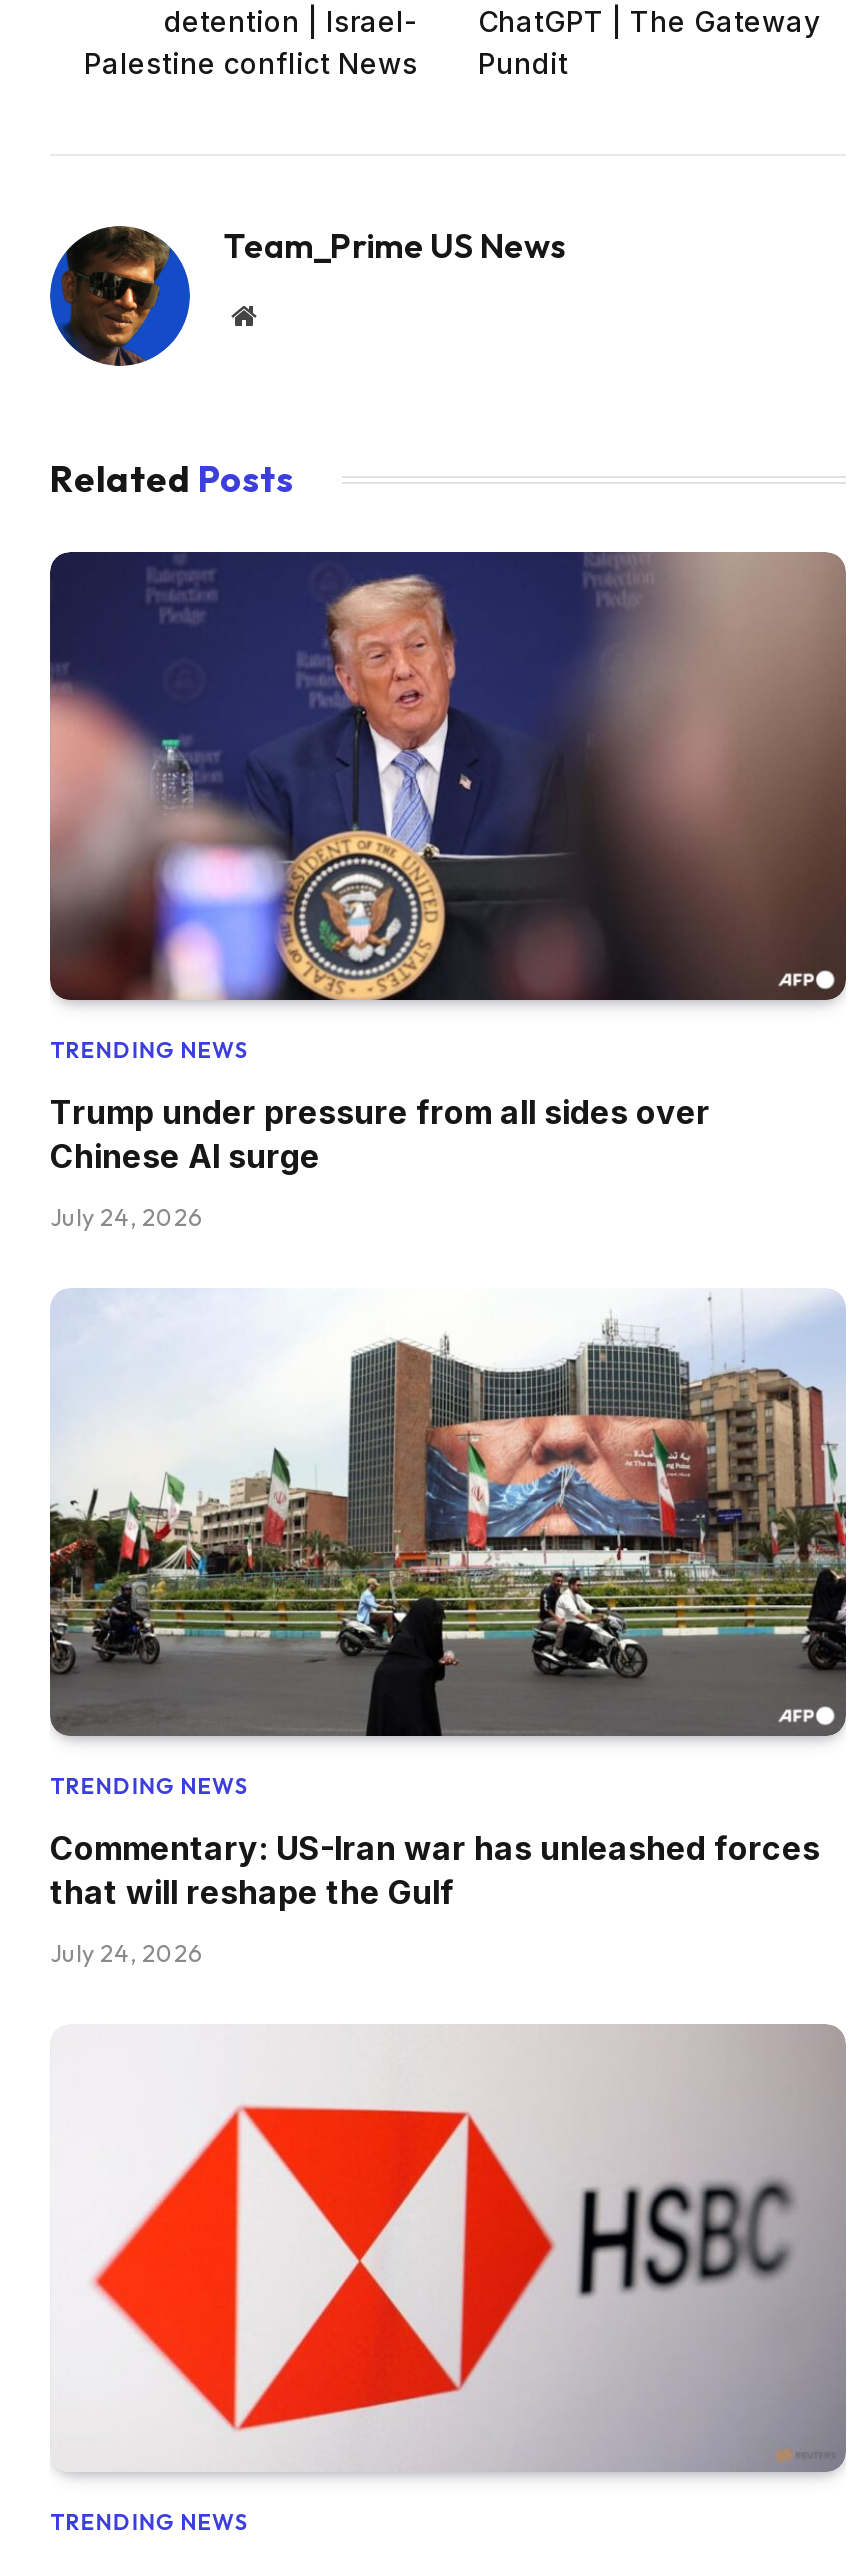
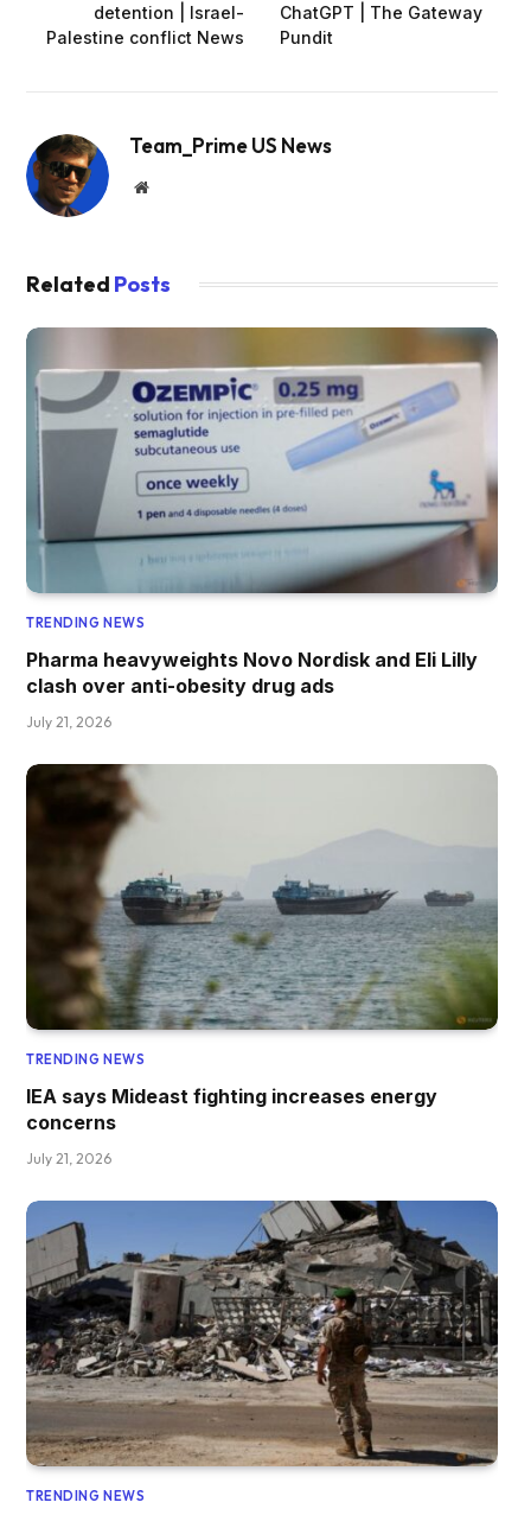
[48,550,848,1002] [image] -> [25,326,498,594] [image]
[50,1092,710,1176] Trump under pressure from all sides over | Chinese AI surge -> [26,648,478,697] Pharma heavyweights Novo Nordisk and Eli Lilly | clash over anti-obesity drug ads
[50,1202,202,1232] July 24, 2026 -> [26,713,111,731] July 21, 2026
[48,1288,848,1736] [image] -> [25,763,499,1030] [image]
[50,1827,820,1911] Commentary: US-Iran war has unleashed forces | that will reshape the Gulf -> [26,1084,437,1134] IEA says Mideast fighting increases energy | concerns
[50,1937,202,1967] July 24, 2026 -> [26,1149,111,1167] July 21, 2026
[50,2024,846,2472] [image] -> [25,1199,498,1468] [image]

